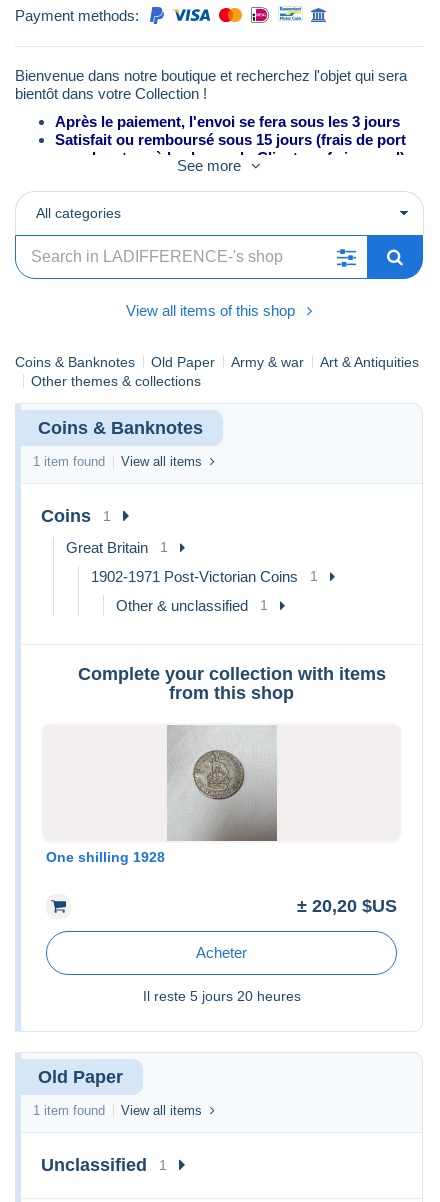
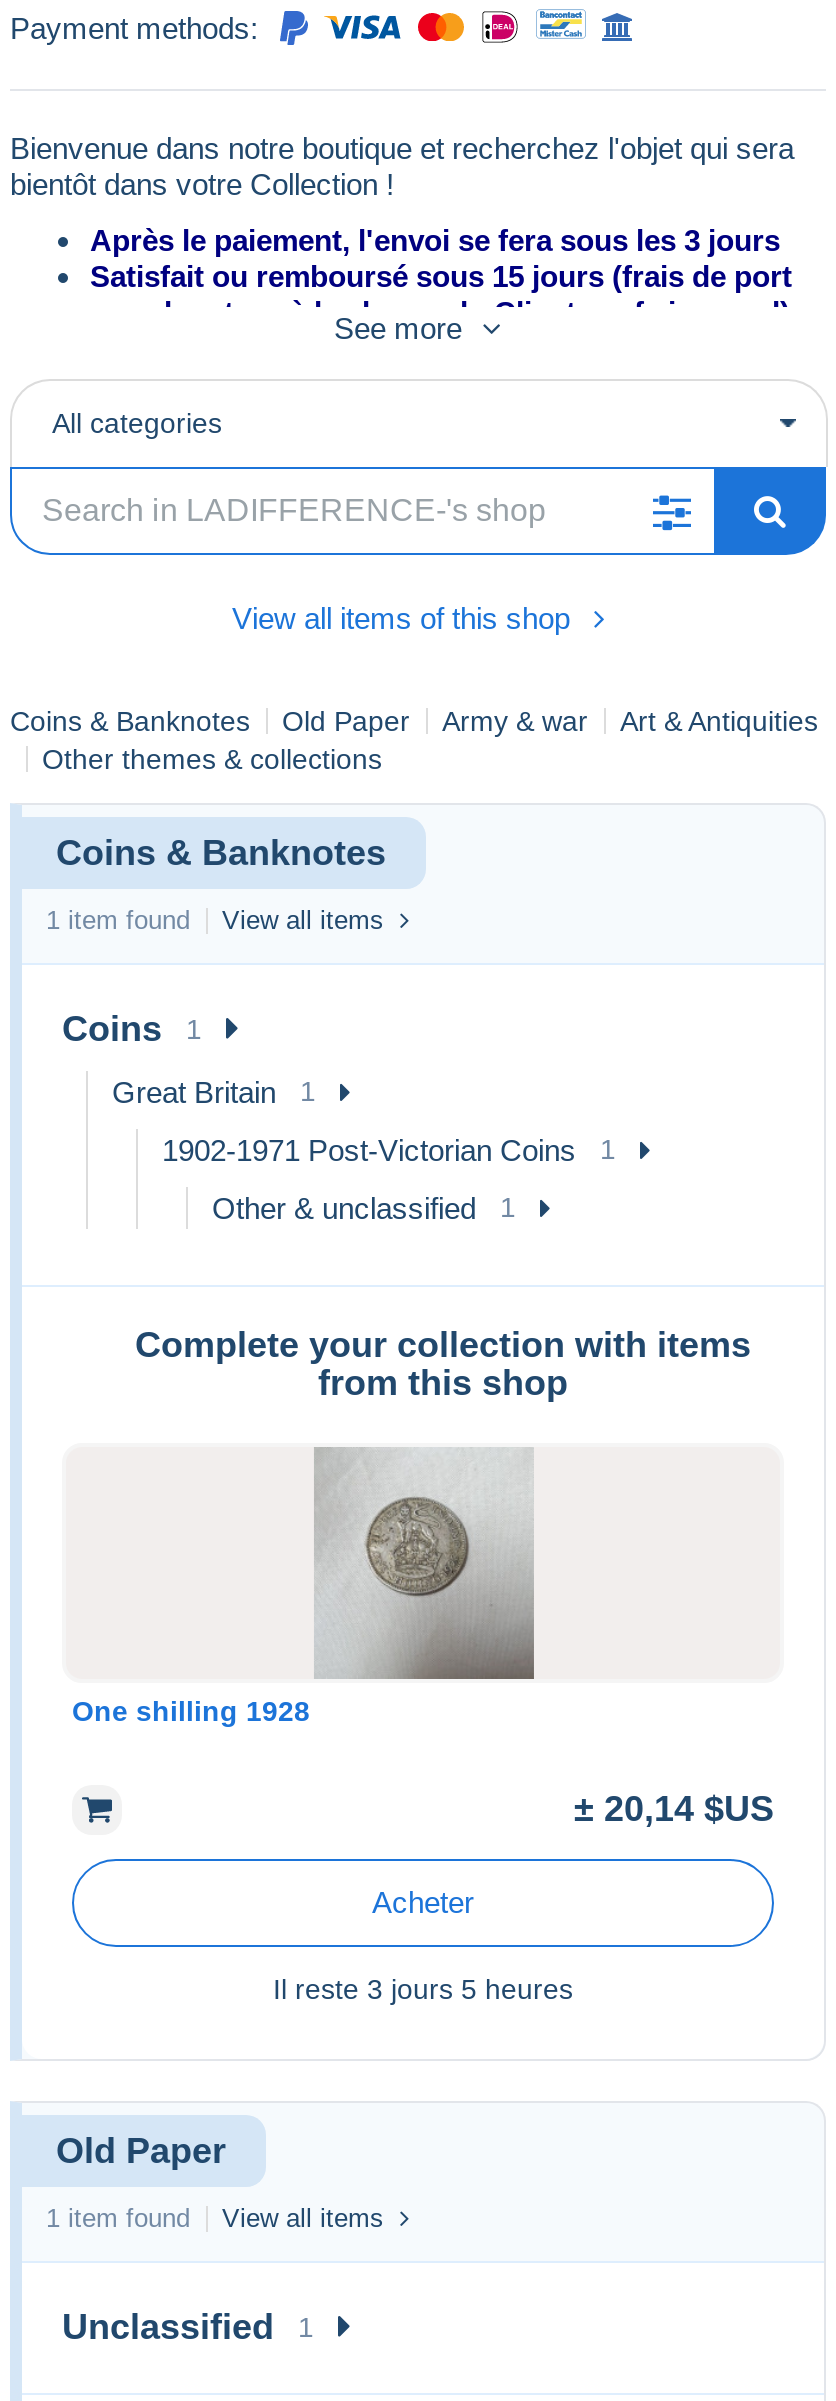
[297,896,397,916] ± 20,20 $US -> [574,1790,774,1830] ± 20,14 $US
[142,988,300,1004] Il reste 5 jours 20 heures -> [273,1974,573,2006] Il reste 3 jours 5 heures

